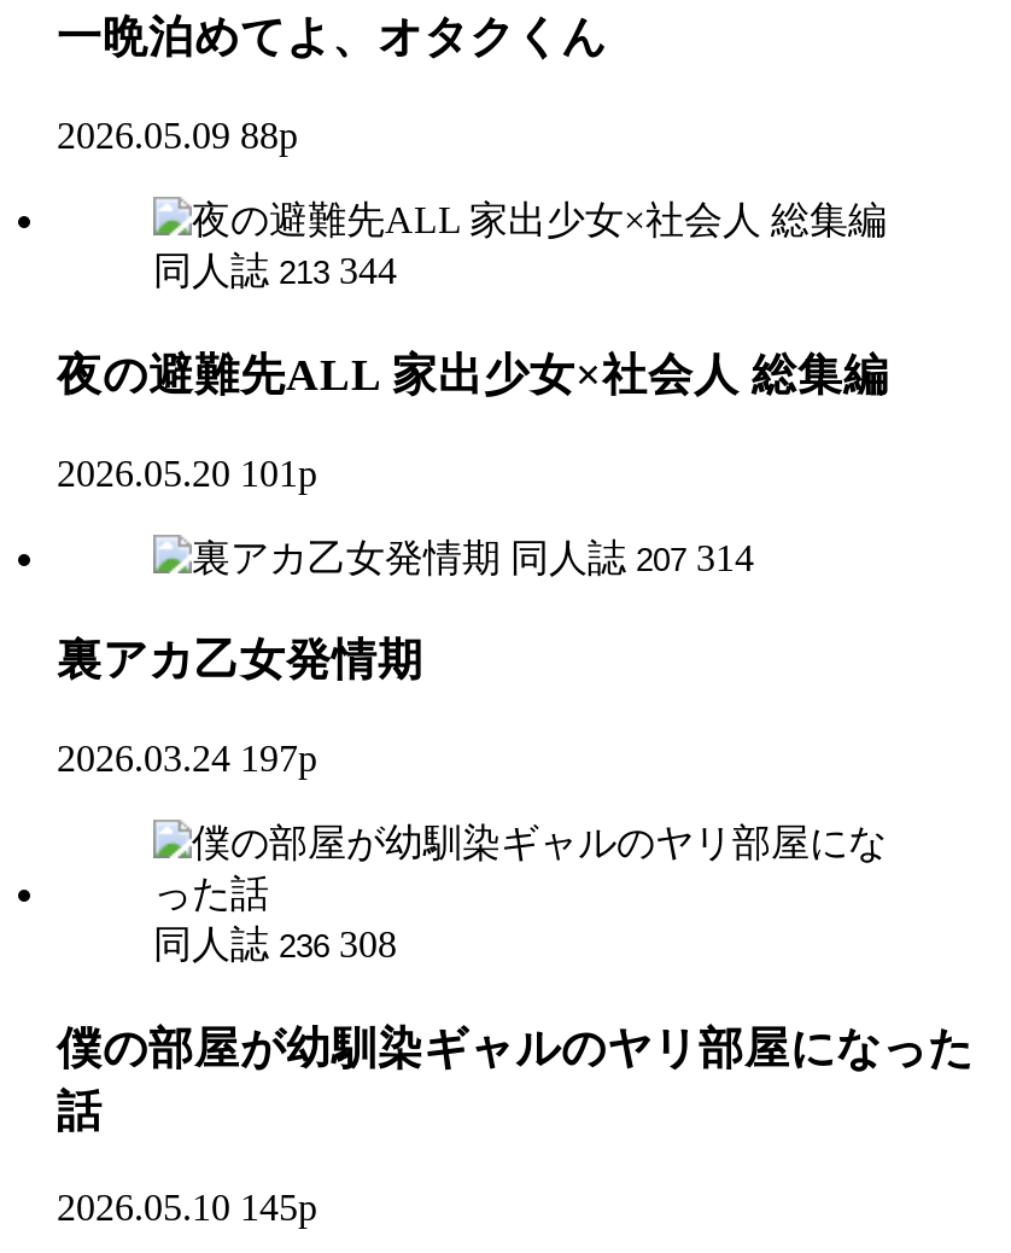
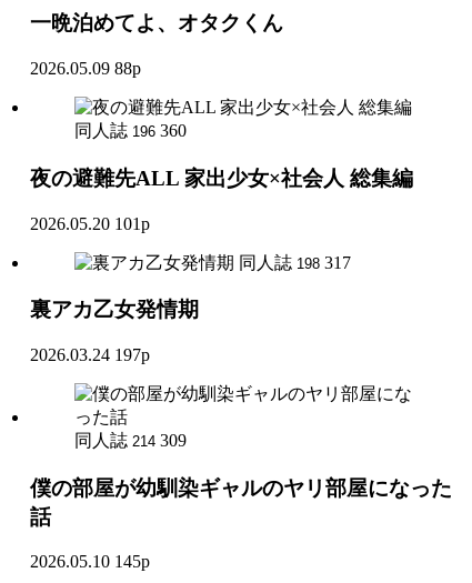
[153,250,397,291] 同人誌 213 344 -> [74,121,187,140] 同人誌 196 360
[510,536,754,577] 同人誌 207 314 -> [239,253,351,272] 同人誌 198 317
[153,923,397,964] 同人誌 236 308 -> [74,431,187,450] 同人誌 214 309

